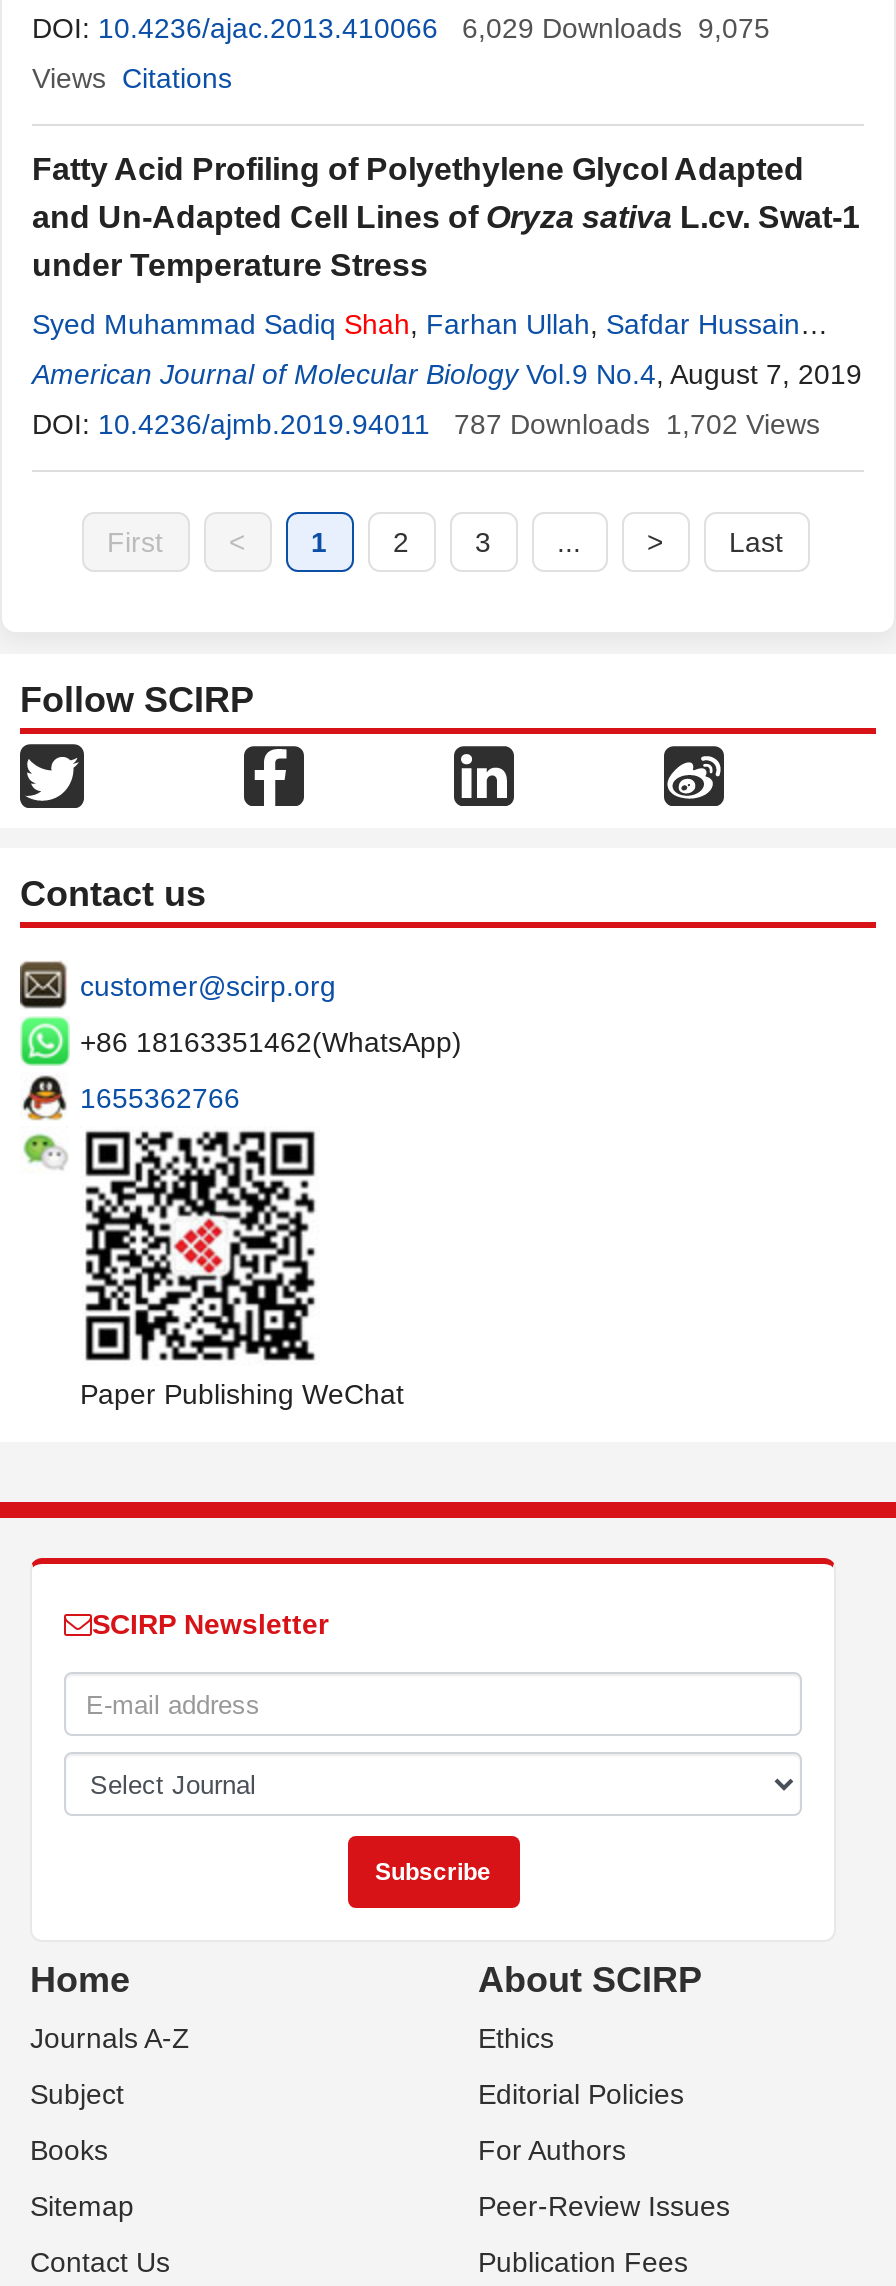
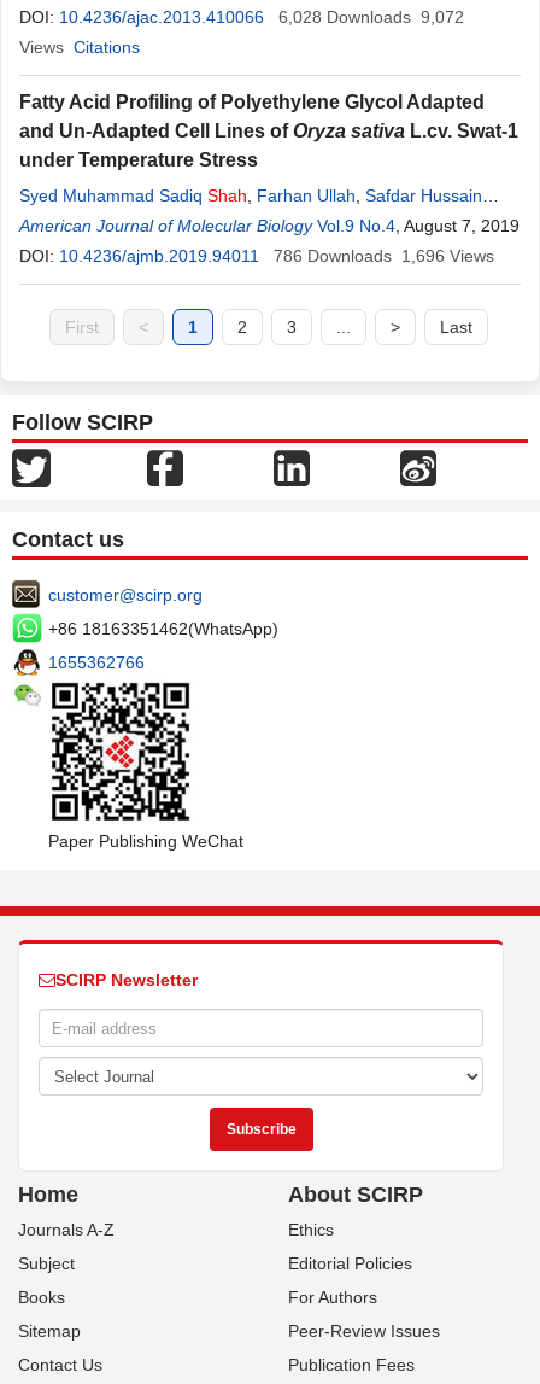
[32,12,770,44] DOI: 10.4236/ajac.2013.410066 6,029 Downloads 9,075 -> [19,7,464,27] DOI: 10.4236/ajac.2013.410066 6,028 Downloads 9,072
[454,408,820,440] 787 Downloads 1,702 Views -> [274,246,494,265] 786 Downloads 1,696 Views

